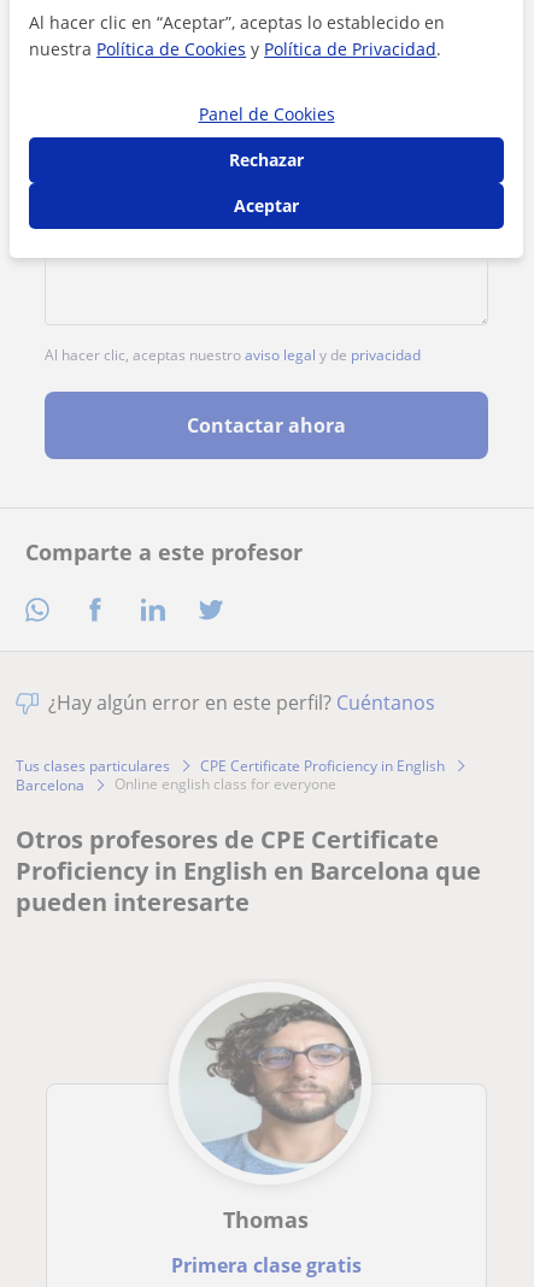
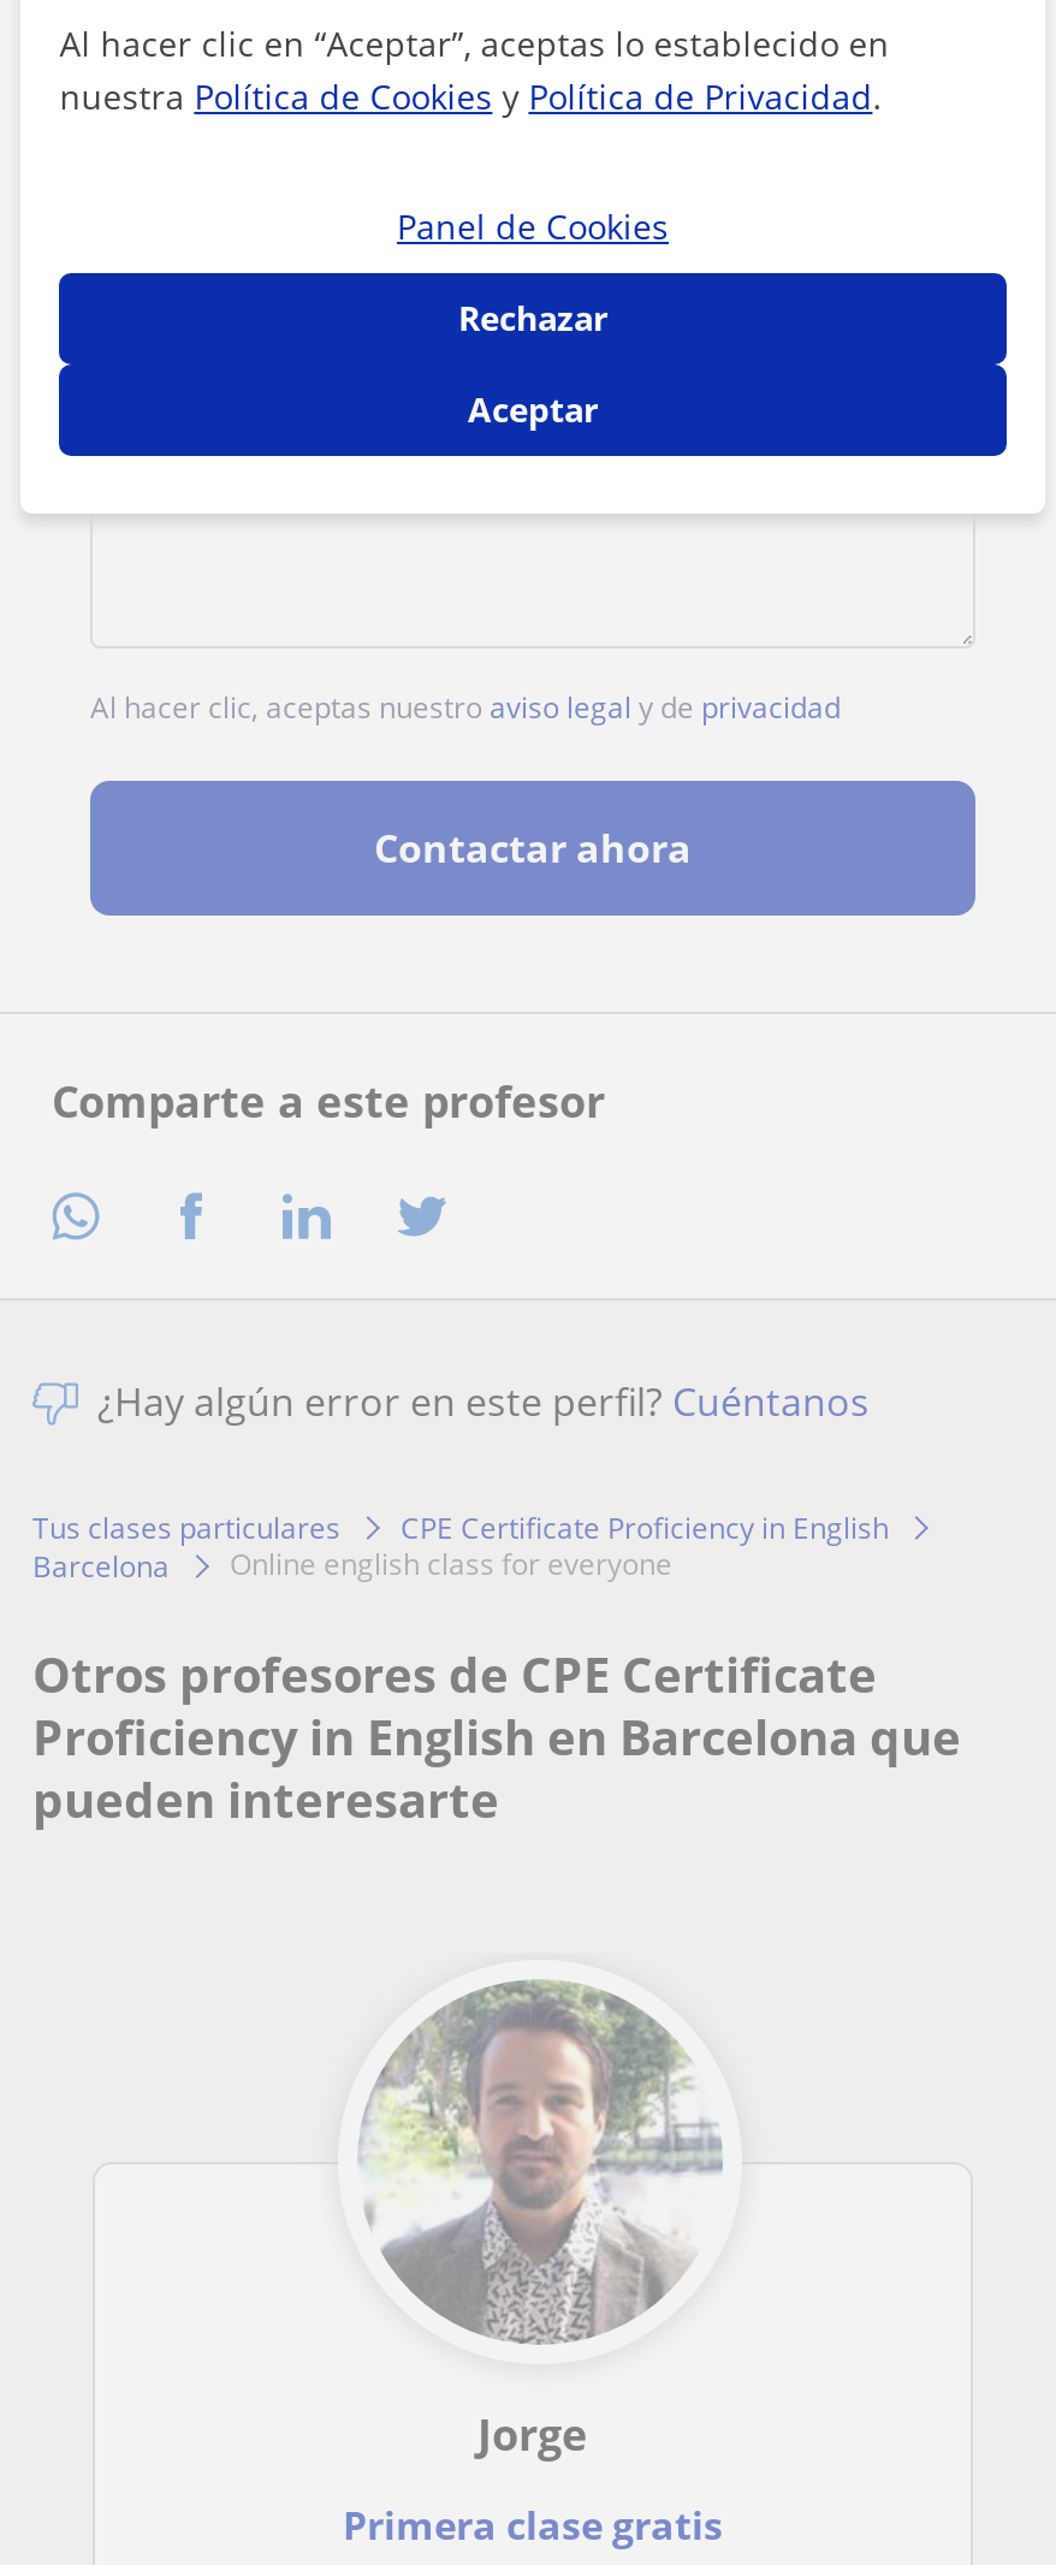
[192,995,362,1234] [image] | Thomas -> [367,1984,720,2462] [image] | Jorge

